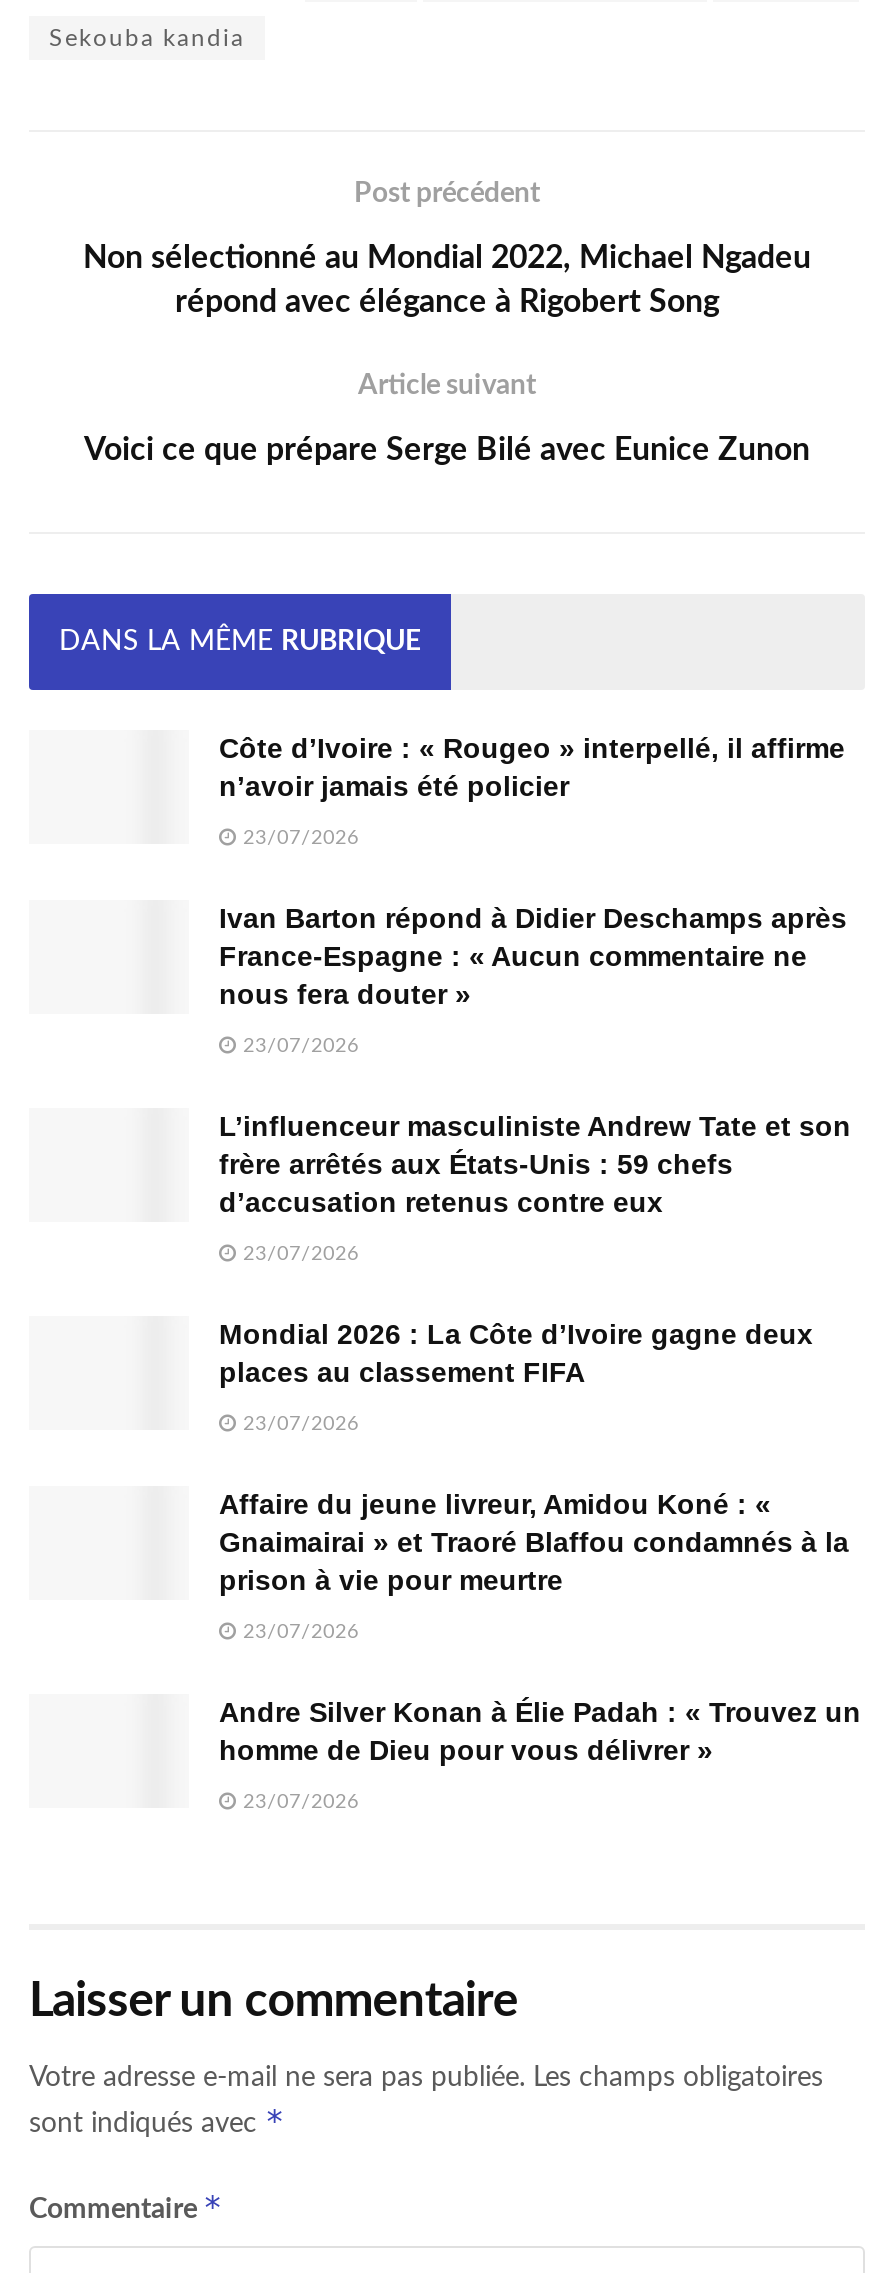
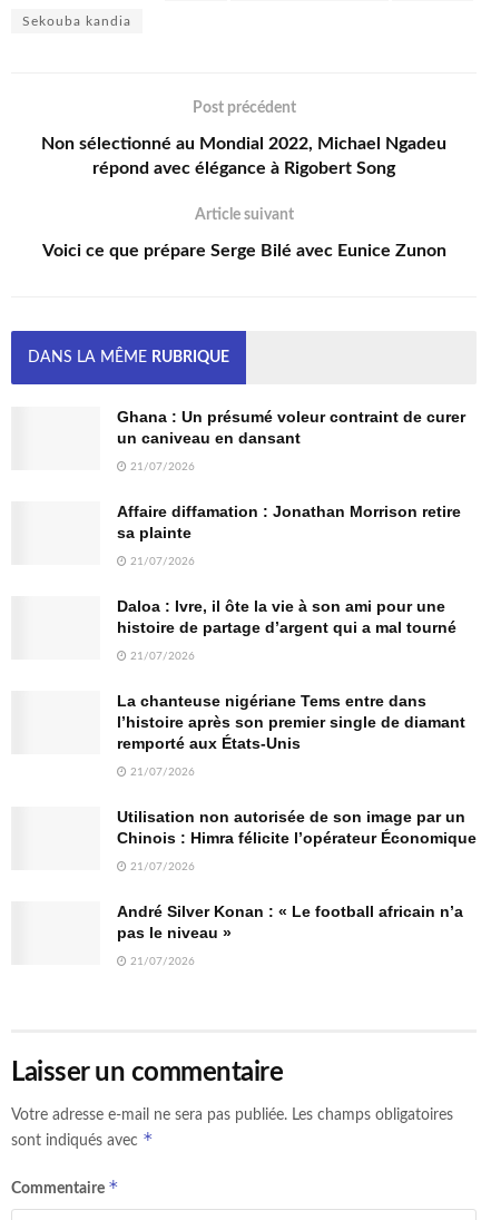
[219,733,845,803] Côte d’Ivoire : « Rougeo » interpellé, il affirme | n’avoir jamais été policier -> [117,408,465,447] Ghana : Un présumé voleur contraint de curer | un caniveau en dansant
[237,829,359,849] 23/07/2026 -> [127,462,195,473] 21/07/2026
[219,903,847,1011] Ivan Barton répond à Didier Deschamps après | France-Espagne : « Aucun commentaire ne | nous fera douter » -> [117,503,461,542] Affaire diffamation : Jonathan Morrison retire | sa plainte
[237,1037,359,1057] 23/07/2026 -> [127,556,195,567] 21/07/2026
[219,1111,851,1219] L’influenceur masculiniste Andrew Tate et son | frère arrêtés aux États-Unis : 59 chefs | d’accusation retenus contre eux -> [117,598,456,637] Daloa : Ivre, il ôte la vie à son ami pour une | histoire de partage d’argent qui a mal tourné
[237,1245,359,1265] 23/07/2026 -> [127,651,195,662] 21/07/2026
[219,1319,813,1389] Mondial 2026 : La Côte d’Ivoire gagne deux | places au classement FIFA -> [117,692,465,752] La chanteuse nigériane Tems entre dans | l’histoire après son premier single de diamant | remporté aux États-Unis
[237,1415,359,1435] 23/07/2026 -> [127,767,195,778] 21/07/2026
[219,1489,849,1597] Affaire du jeune livreur, Amidou Koné : « | Gnaimairai » et Traoré Blaffou condamnés à la | prison à vie pour meurtre -> [117,808,477,847] Utilisation non autorisée de son image par un | Chinois : Himra félicite l’opérateur Économique
[237,1623,359,1643] 23/07/2026 -> [127,862,195,873] 21/07/2026
[219,1697,861,1767] Andre Silver Konan à Élie Padah : « Trouvez un | homme de Dieu pour vous délivrer » -> [117,903,463,942] André Silver Konan : « Le football africain n’a | pas le niveau »
[237,1793,359,1813] 23/07/2026 -> [127,956,195,967] 21/07/2026

